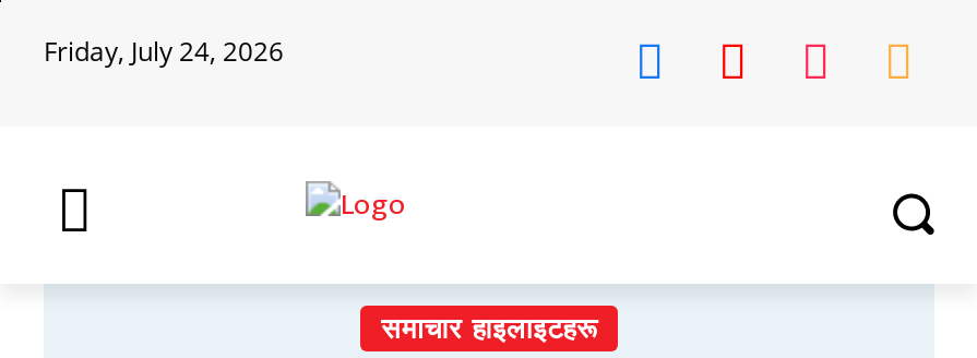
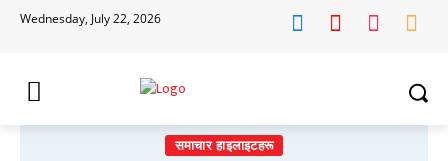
[44,33,284,70] Friday, July 24, 2026 -> [20,10,161,27] Wednesday, July 22, 2026

